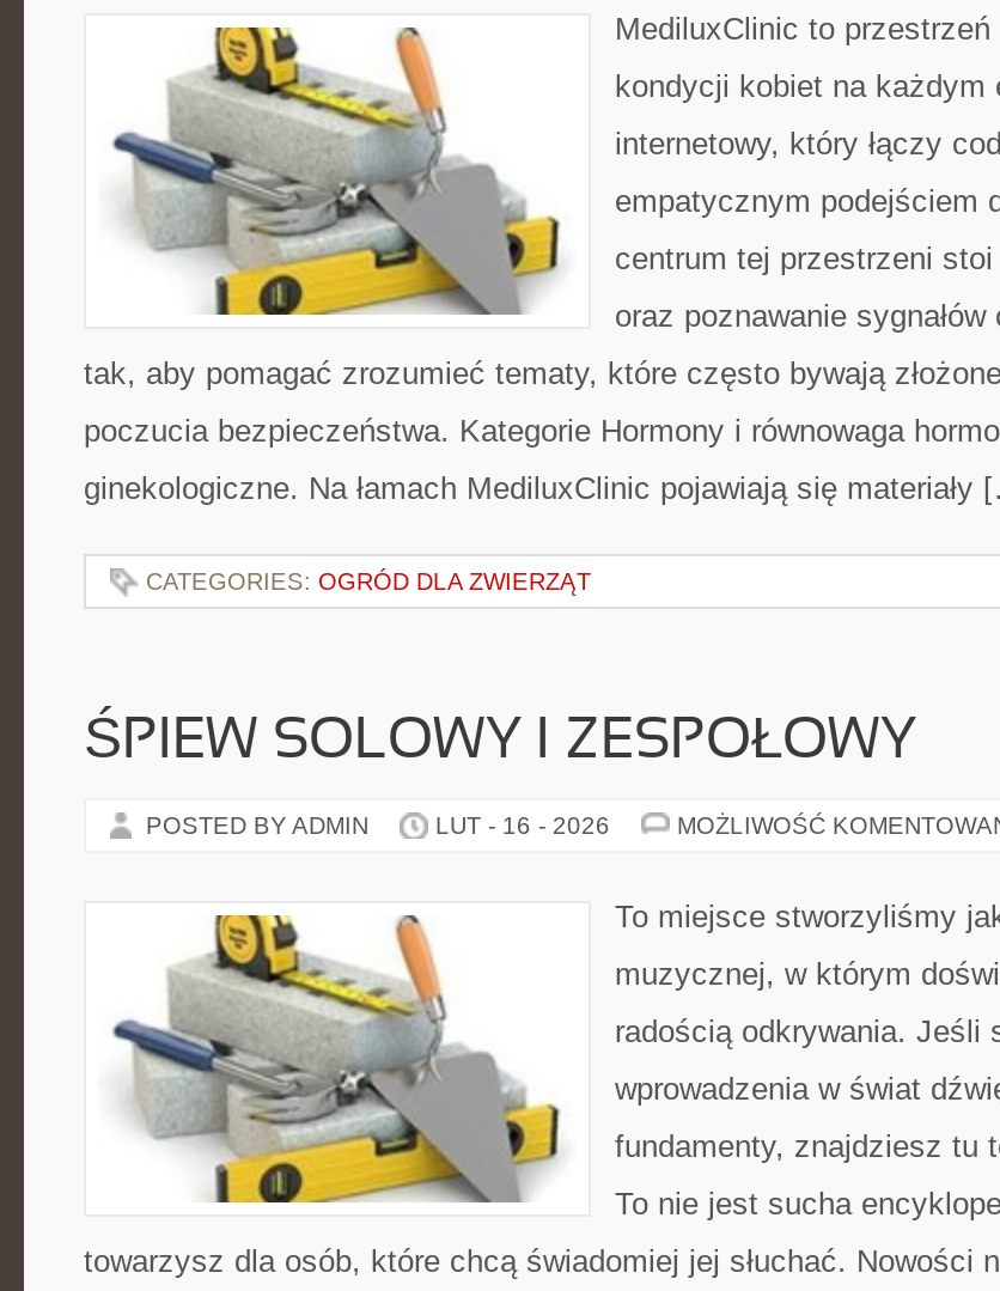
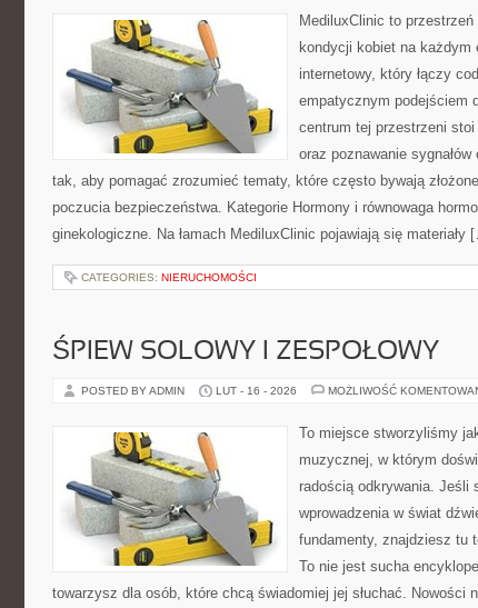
[146,568,591,595] CATEGORIES: OGRÓD DLA ZWIERZĄT -> [81,271,257,283] CATEGORIES: NIERUCHOMOŚCI

